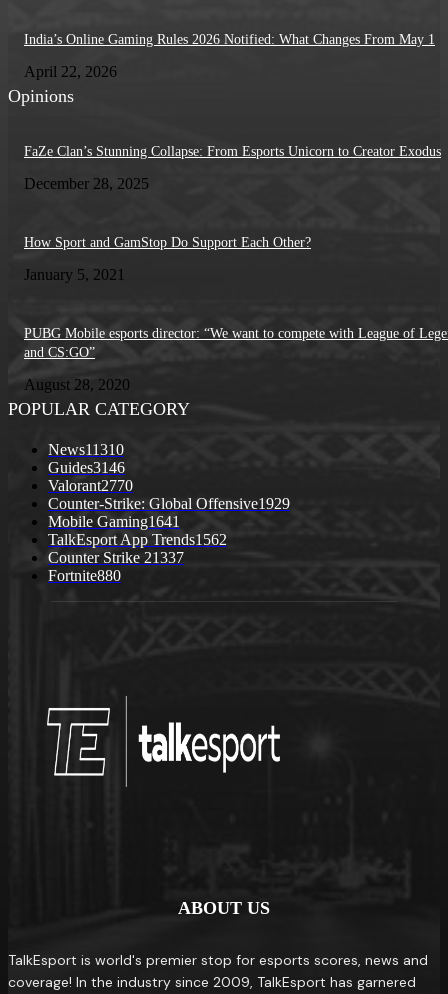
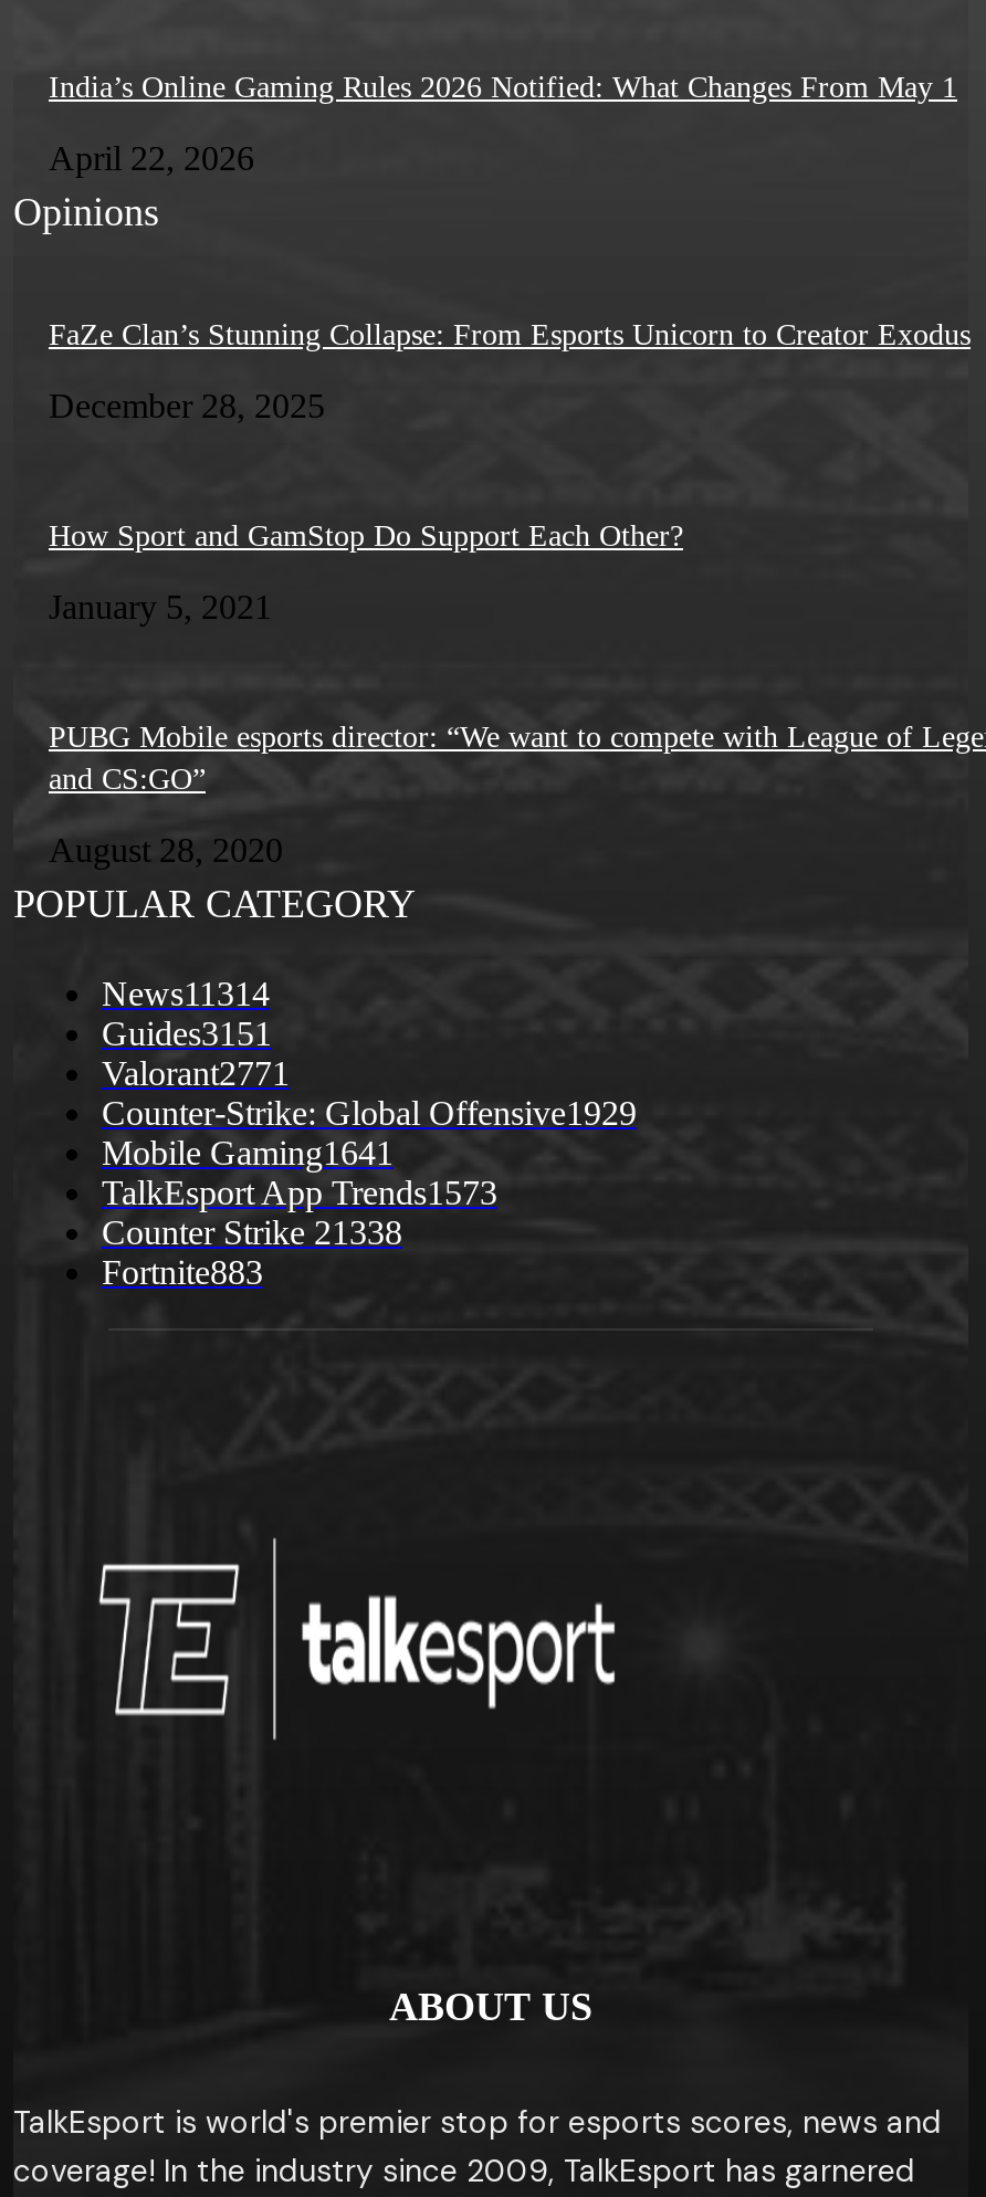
[48,441,124,458] News11310 -> [102,975,270,1013] News11314
[48,459,125,476] Guides3146 -> [102,1015,272,1053] Guides3151
[48,477,133,494] Valorant2770 -> [102,1055,290,1092] Valorant2771
[48,531,227,548] TalkEsport App Trends1562 -> [102,1174,497,1212] TalkEsport App Trends1573
[48,549,184,566] Counter Strike 21337 -> [102,1214,402,1251] Counter Strike 21338
[48,567,121,584] Fortnite880 -> [102,1254,263,1291] Fortnite883

